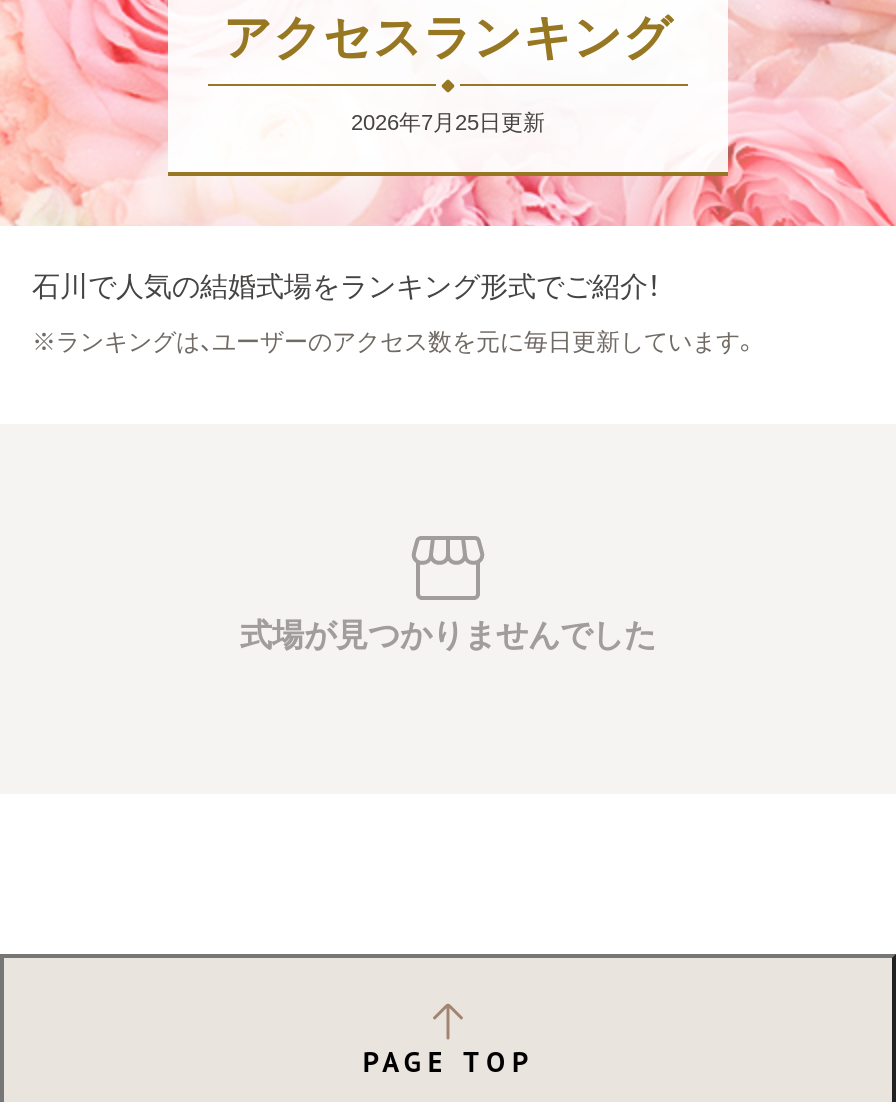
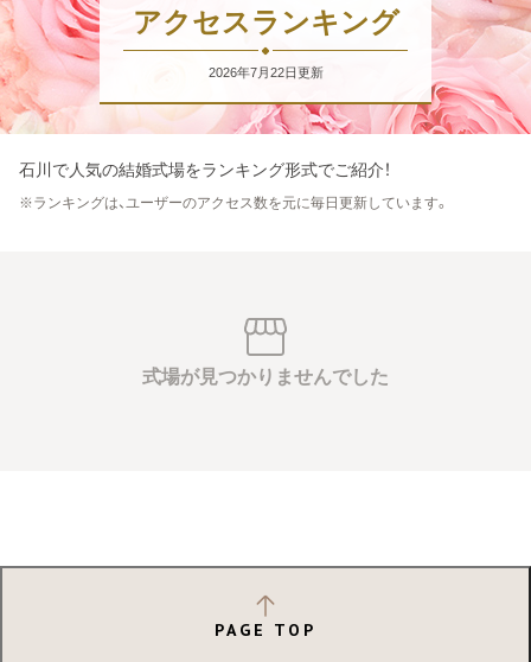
[351,109,545,133] 2026年7月25日更新 -> [208,65,323,79] 2026年7月22日更新

